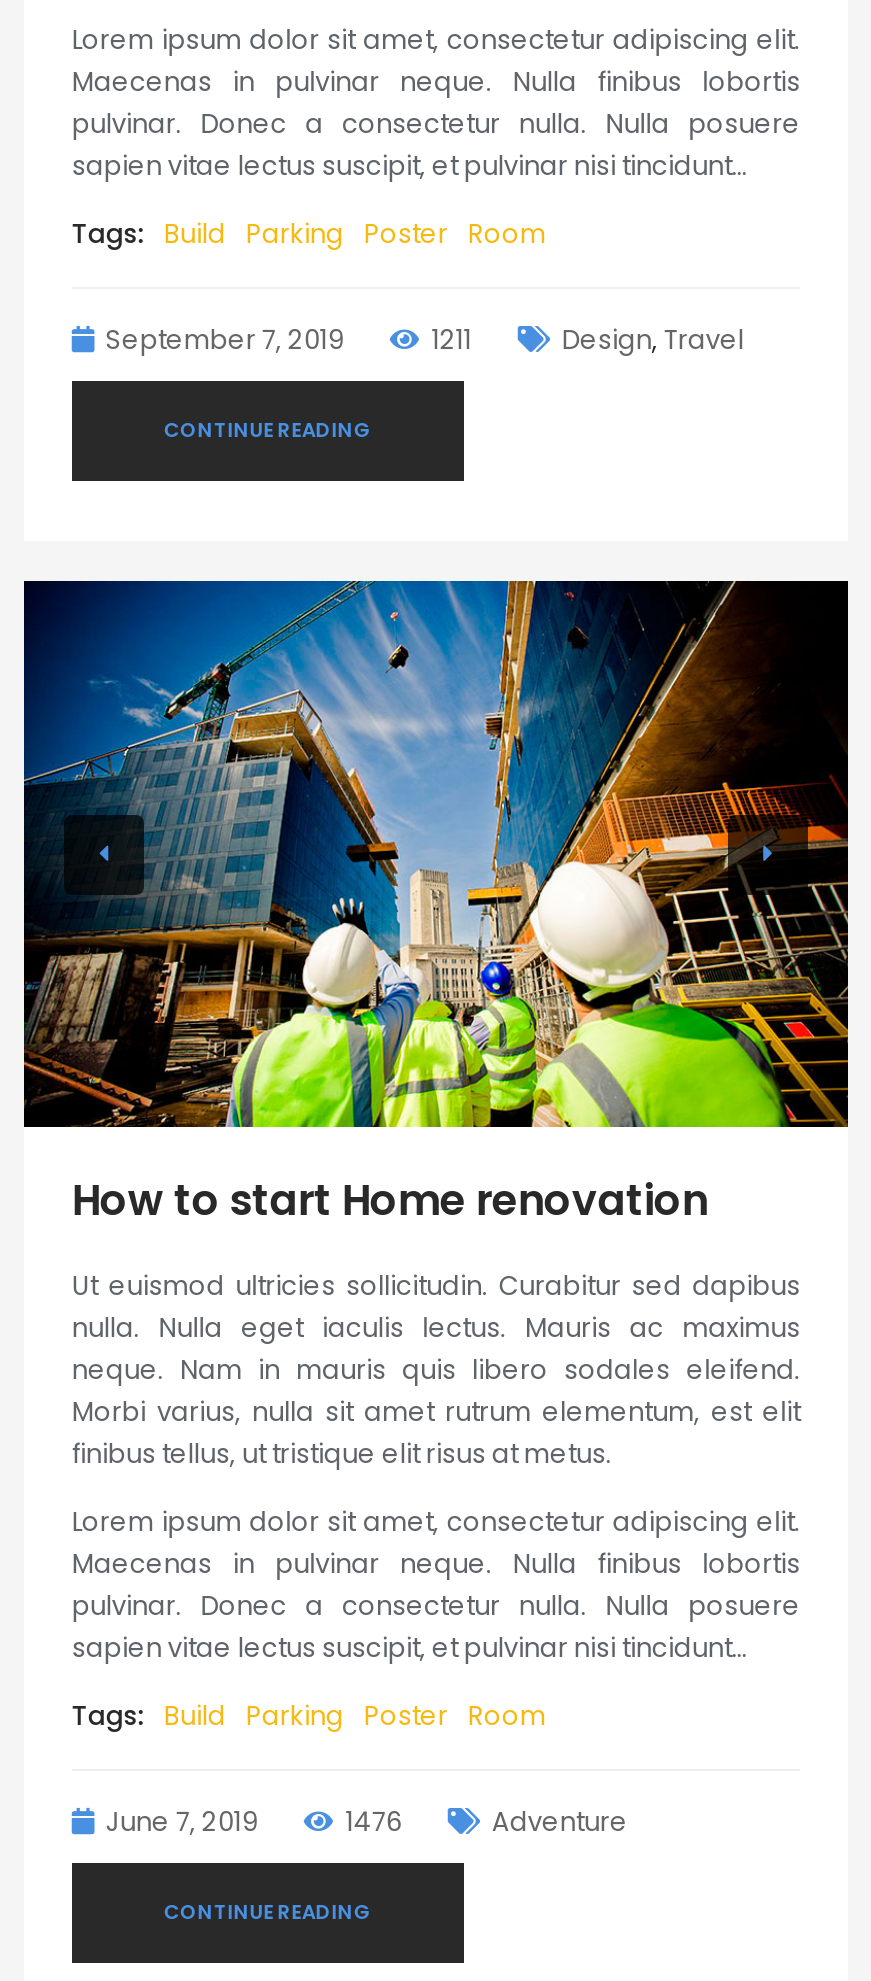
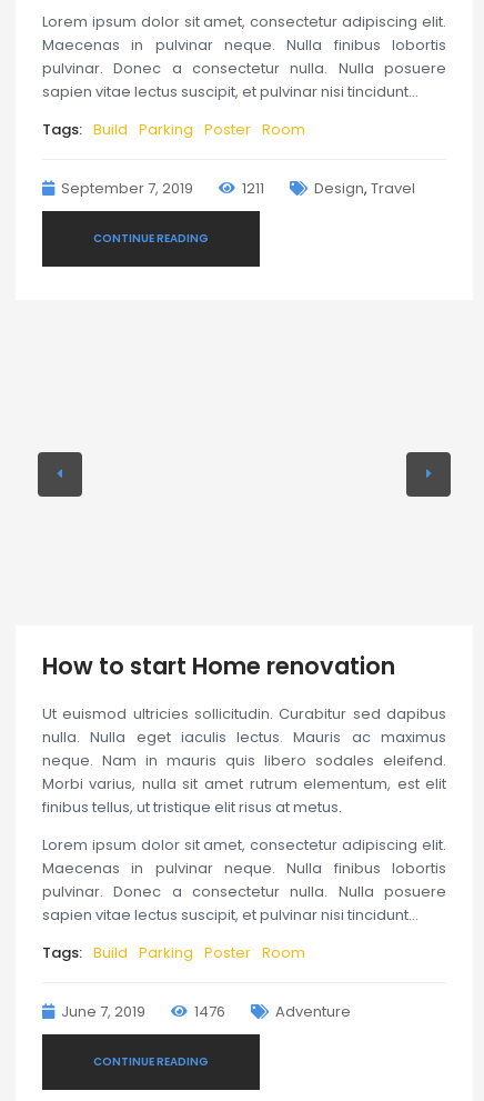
[22,579,850,1129] [image] -> none

